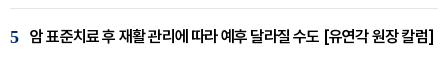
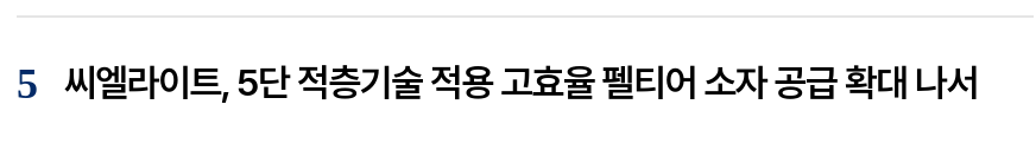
[30,27,434,46] 암 표준치료 후 재활 관리에 따라 예후 달라질 수도 [유연각 원장 칼럼] -> [64,59,978,104] 씨엘라이트, 5단 적층기술 적용 고효율 펠티어 소자 공급 확대 나서

